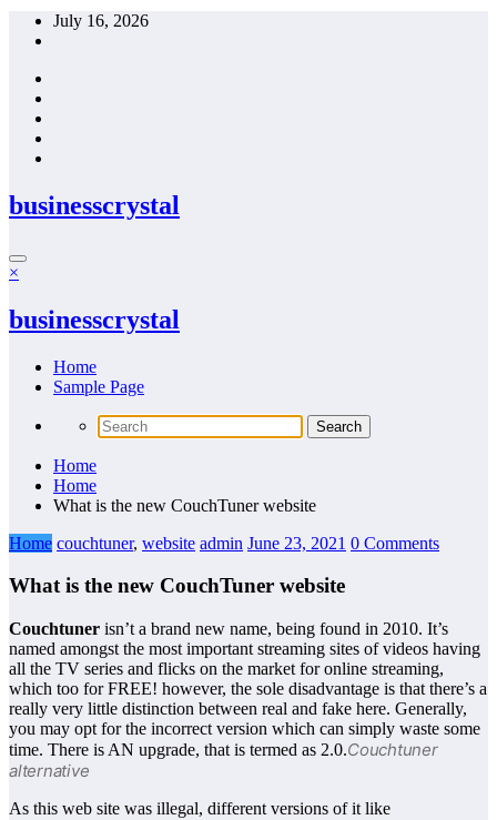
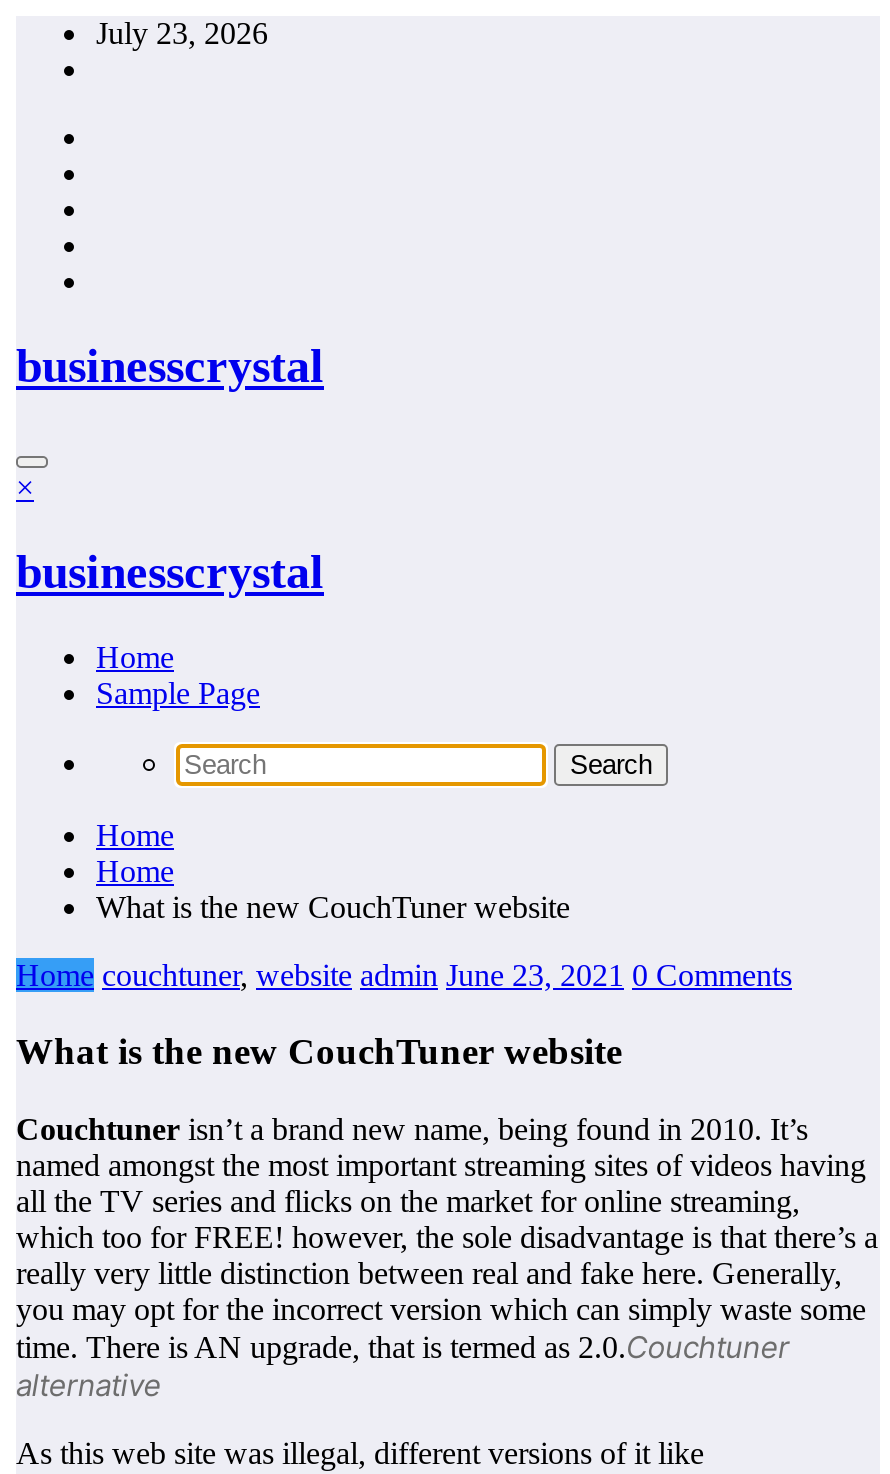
[53,11,149,30] July 16, 2026 -> [96,16,268,50] July 23, 2026

